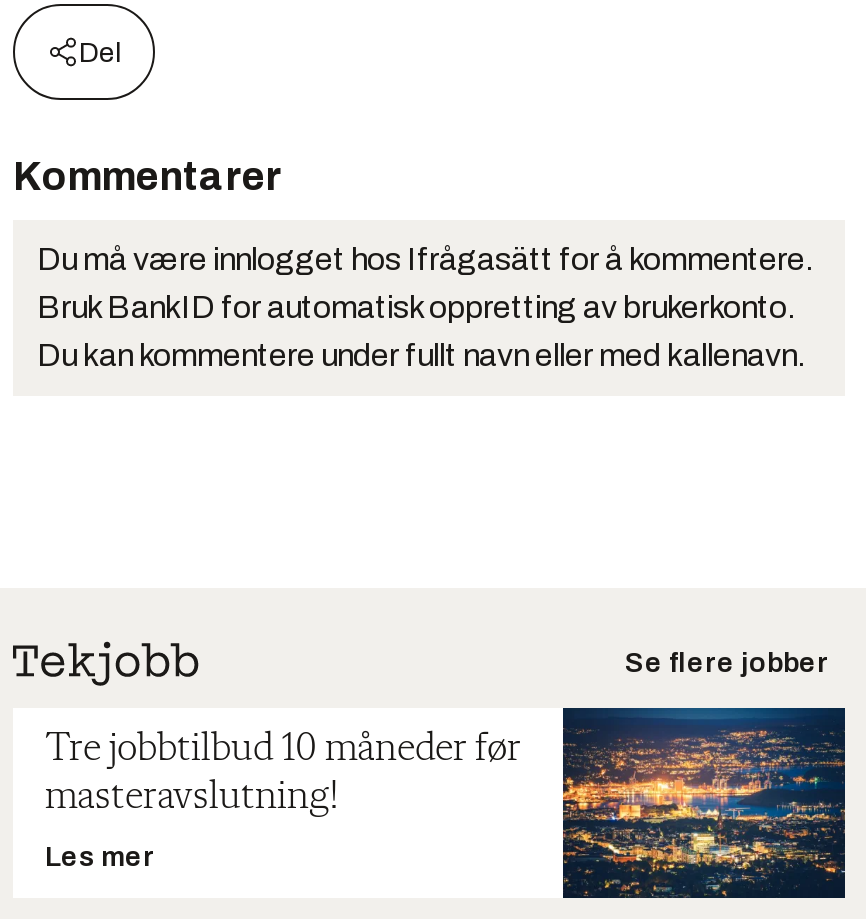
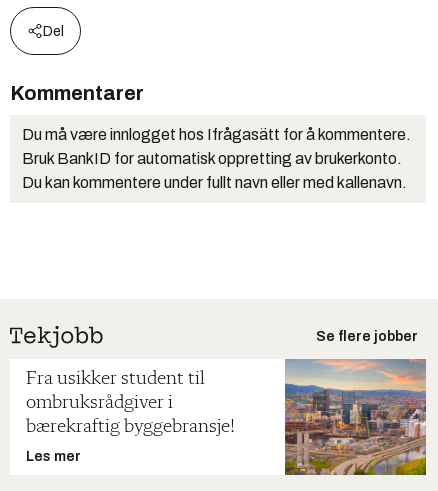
[561,706,847,900] [image] -> [284,358,427,477] [image]
[45,731,521,819] Tre jobbtilbud 10 måneder før | masteravslutning! -> [26,369,235,437] Fra usikker student til | ombruksrådgiver i | bærekraftig byggebransje!

